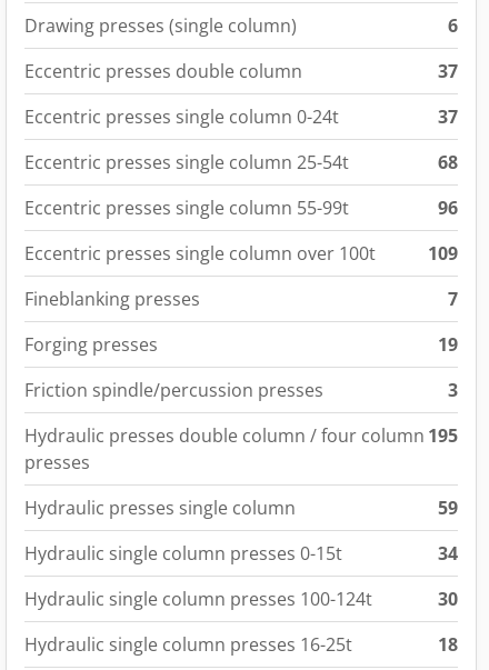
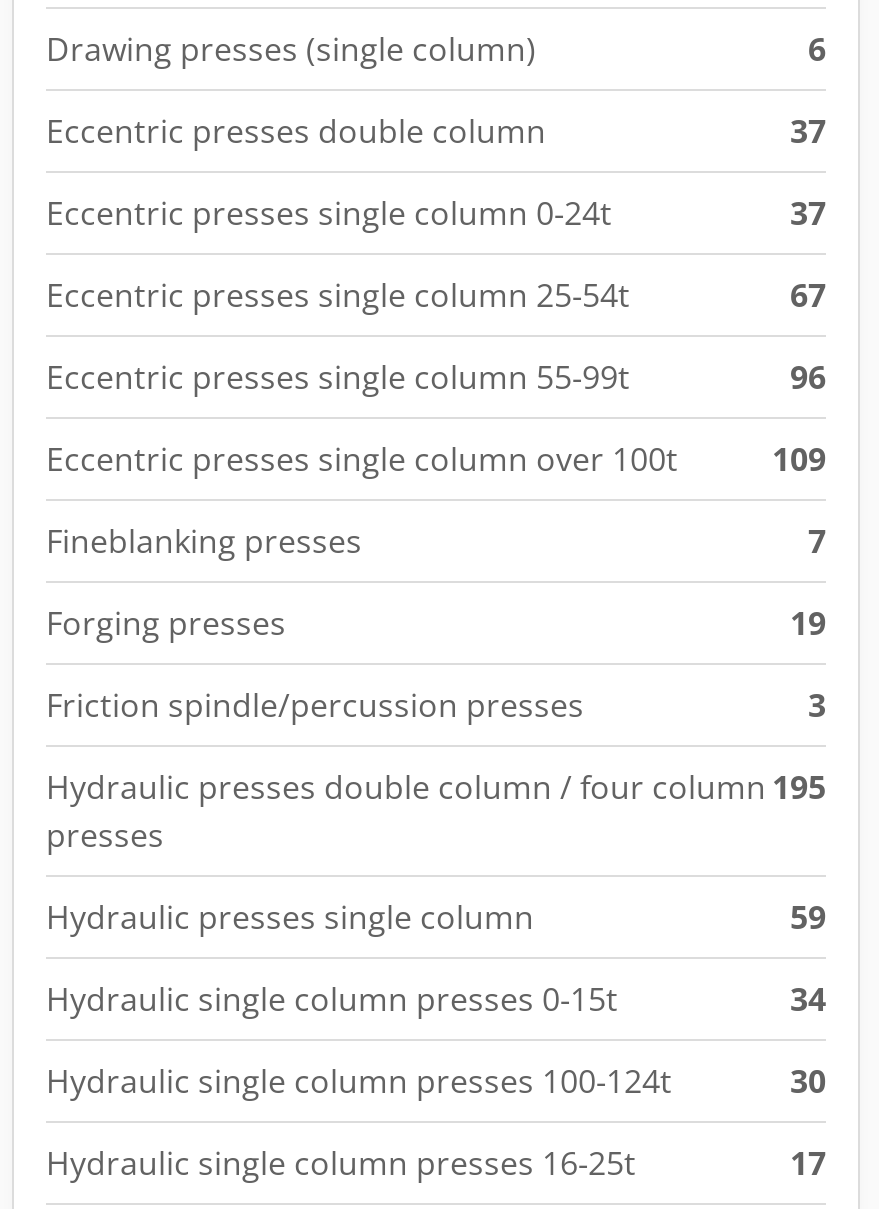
[438,150,458,174] 68 -> [790,273,826,317] 67
[438,632,458,657] 18 -> [790,1141,826,1185] 17

